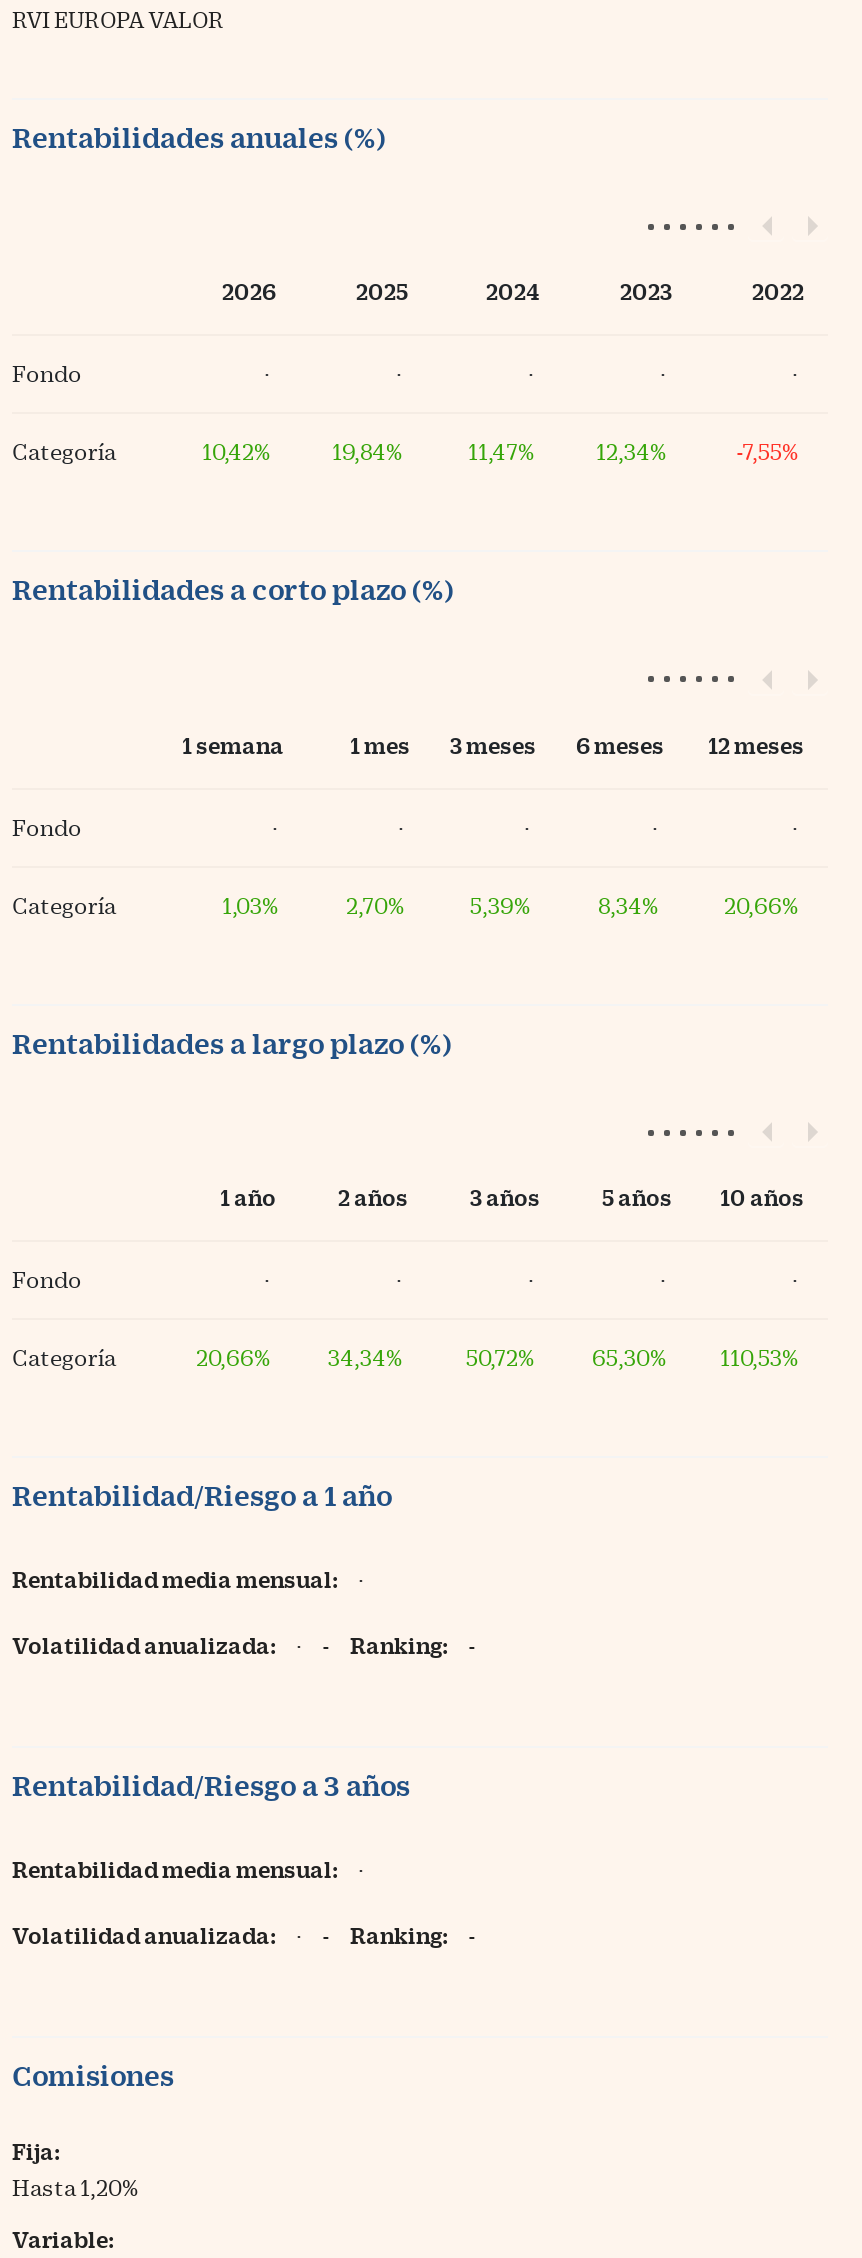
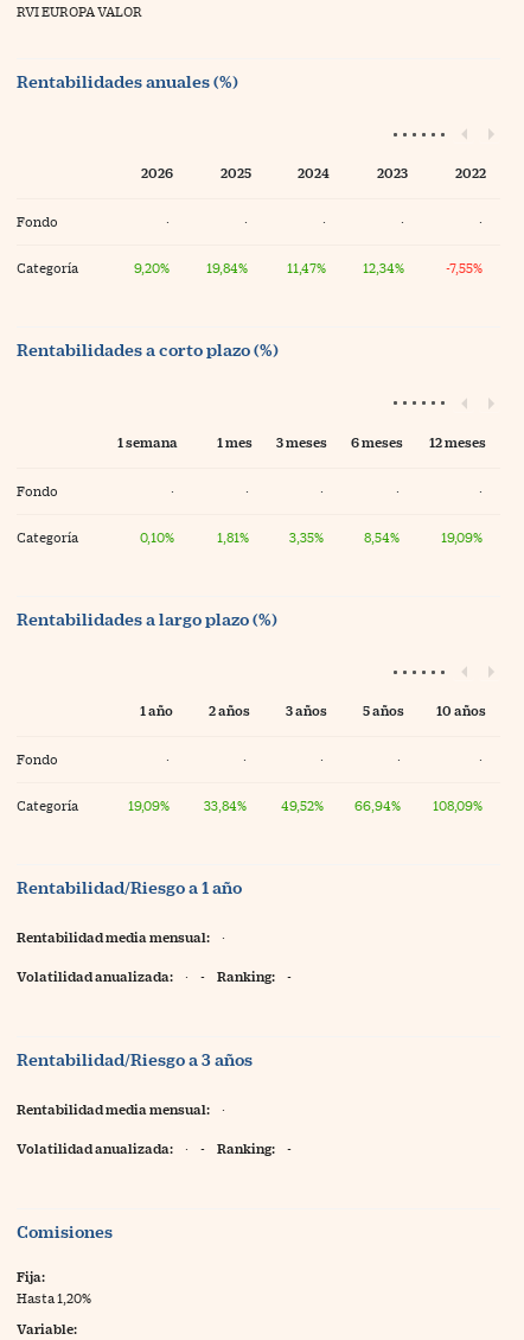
[202,439,270,465] 10,42% -> [134,260,170,276] 9,20%
[222,891,278,917] 1,03% -> [140,529,174,544] 0,10%
[346,891,404,917] 2,70% -> [217,529,249,544] 1,81%
[470,891,530,917] 5,39% -> [289,529,324,544] 3,35%
[598,891,658,917] 8,34% -> [364,529,400,544] 8,54%
[724,891,798,917] 20,66% -> [441,529,483,544] 19,09%
[196,1344,270,1370] 20,66% -> [128,797,170,813] 19,09%
[328,1344,402,1370] 34,34% -> [204,797,247,813] 33,84%
[466,1344,534,1370] 50,72% -> [281,797,324,813] 49,52%
[592,1344,666,1370] 65,30% -> [354,797,401,813] 66,94%
[720,1344,798,1370] 110,53% -> [433,797,483,813] 108,09%

